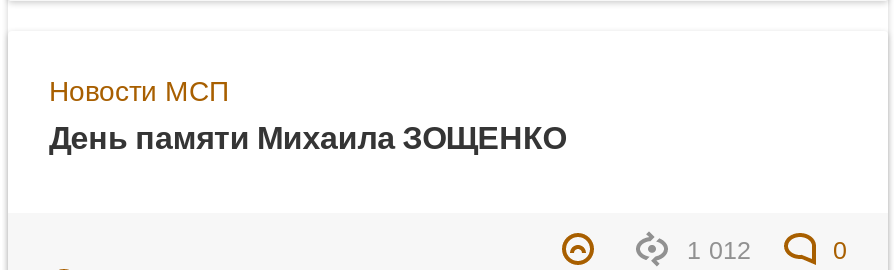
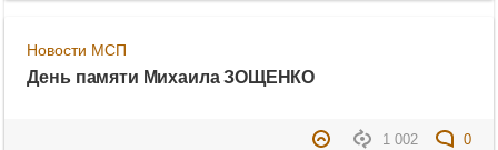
[679,237,751,265] 1 012 -> [377,132,417,147] 1 002

